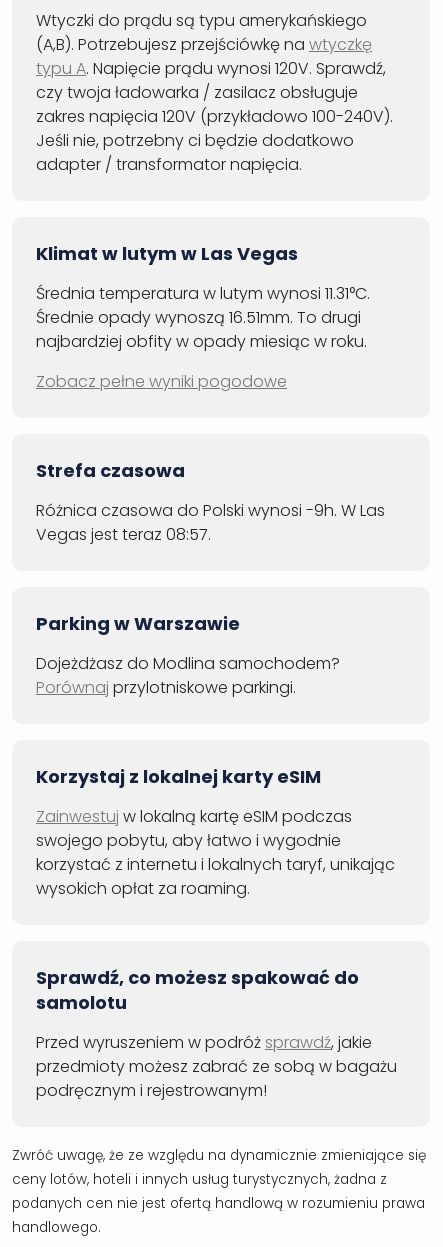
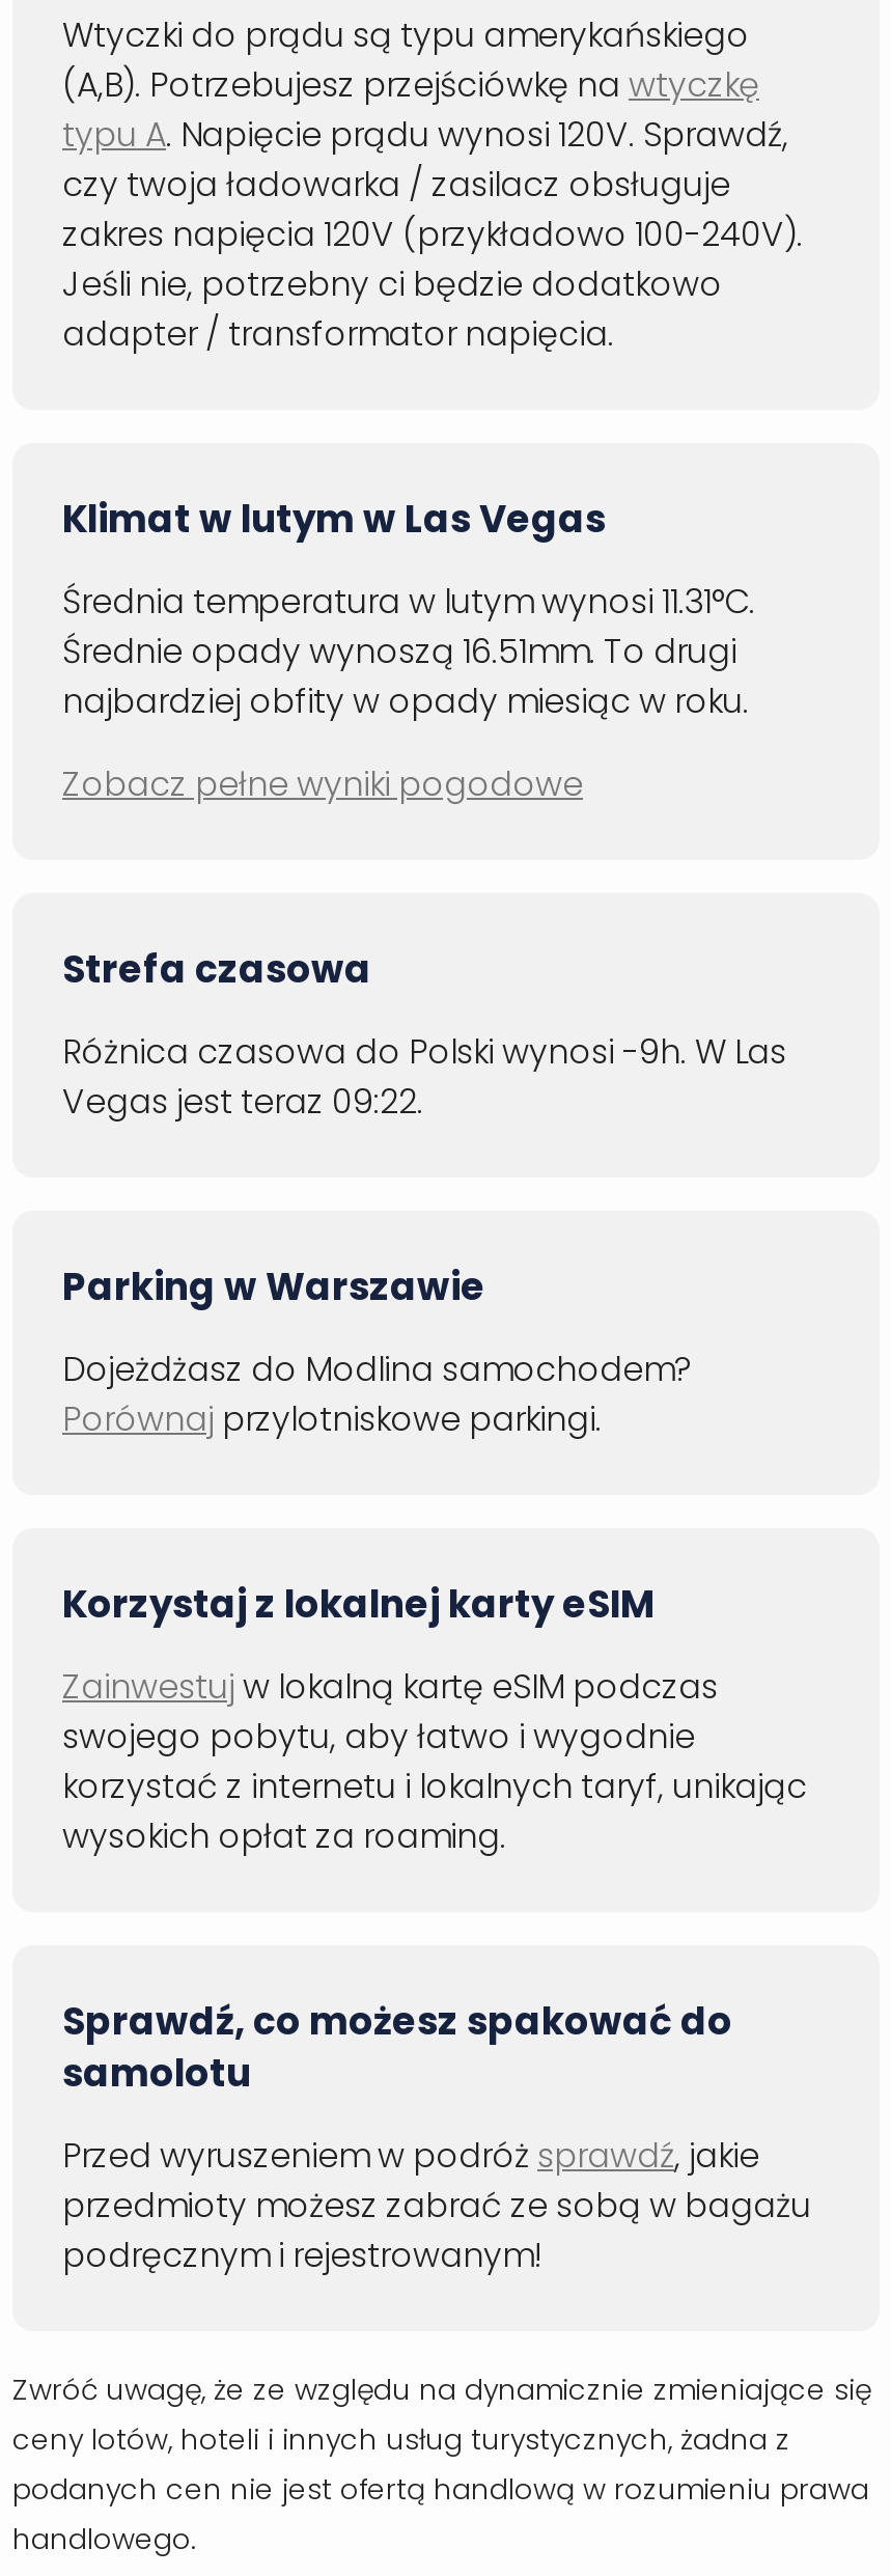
[36,523,211,546] Vegas jest teraz 08:57. -> [62,1078,423,1126] Vegas jest teraz 09:22.

